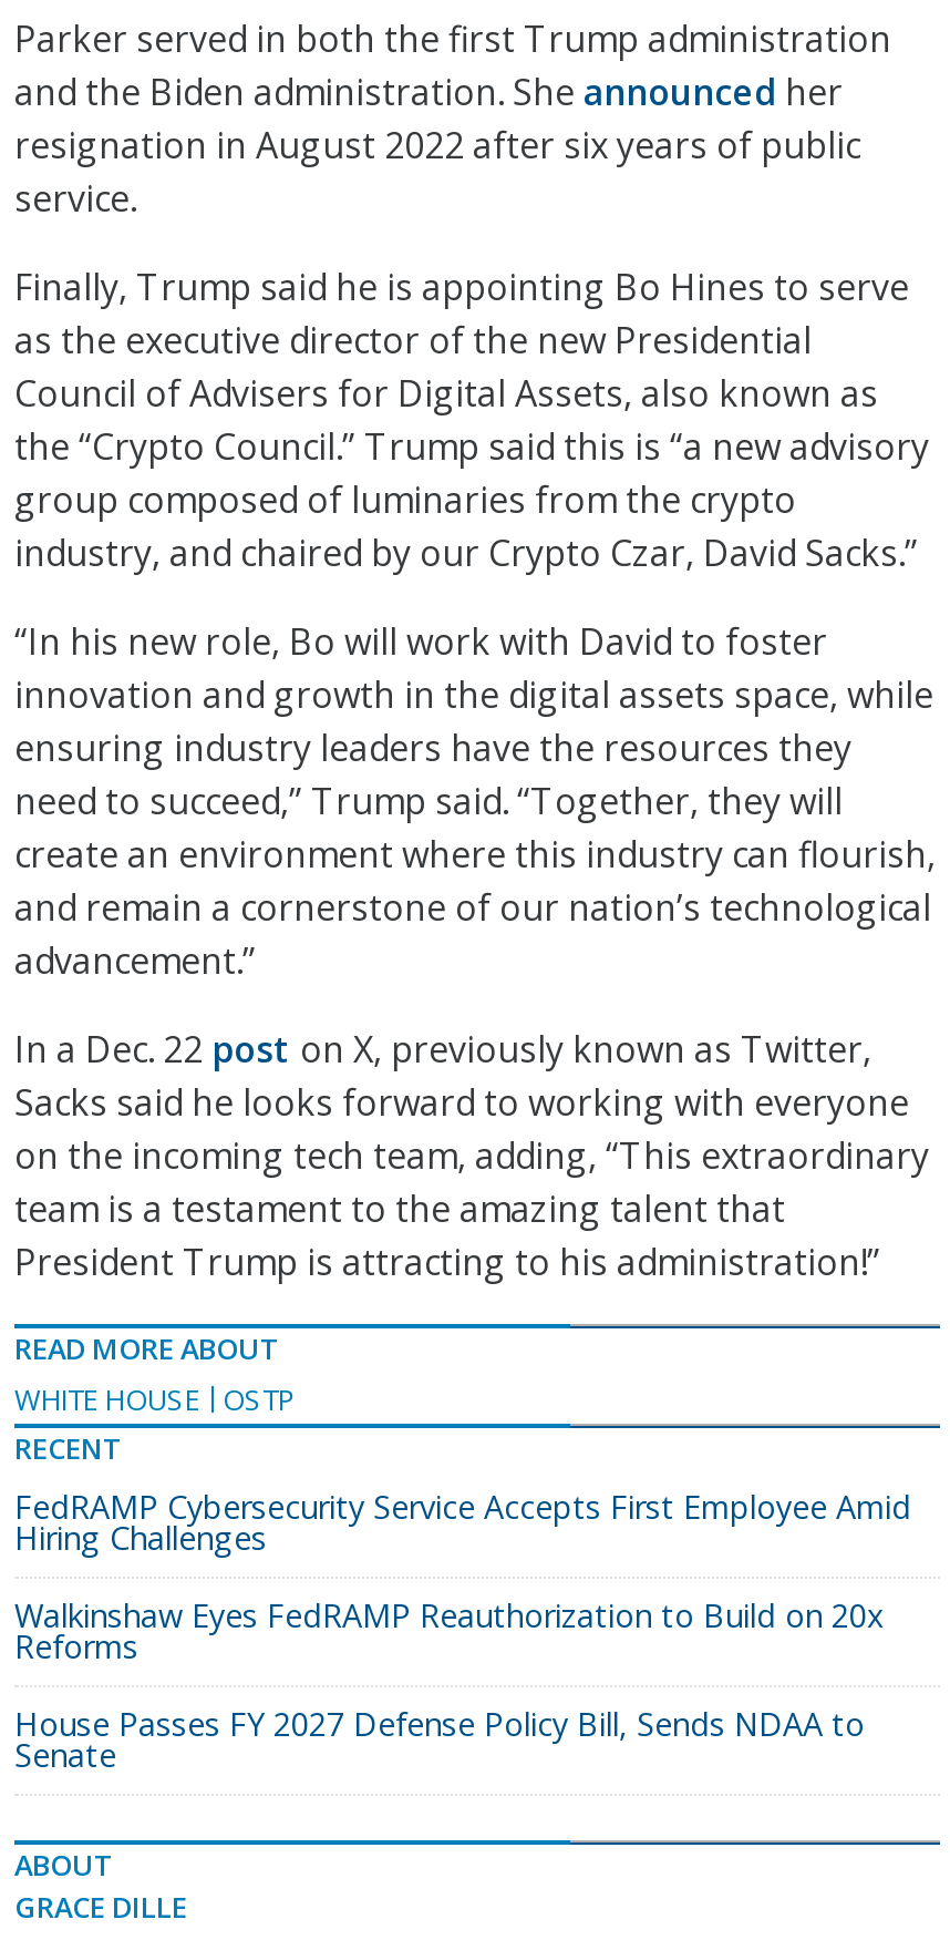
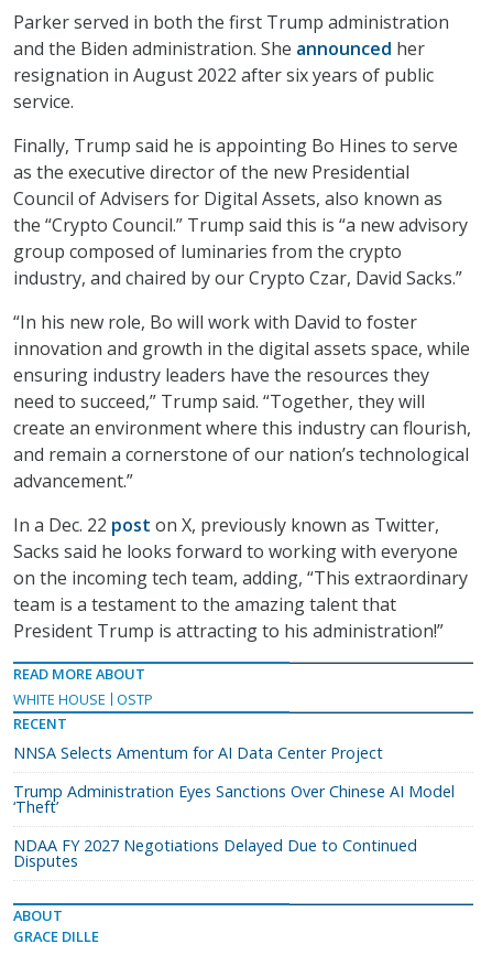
[14,1486,911,1559] FedRAMP Cybersecurity Service Accepts First Employee Amid | Hiring Challenges -> [13,742,383,763] NNSA Selects Amentum for AI Data Center Project
[14,1595,885,1668] Walkinshaw Eyes FedRAMP Reauthorization to Build on 20x | Reforms -> [13,781,455,817] Trump Administration Eyes Sanctions Over Chinese AI Model | ‘Theft’
[14,1703,865,1776] House Passes FY 2027 Defense Policy Bill, Sends NDAA to | Senate -> [13,835,417,871] NDAA FY 2027 Negotiations Delayed Due to Continued | Disputes

